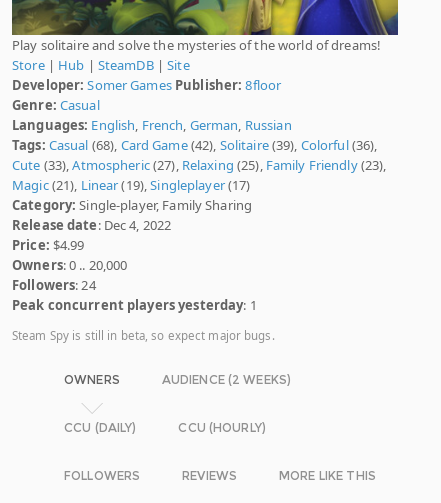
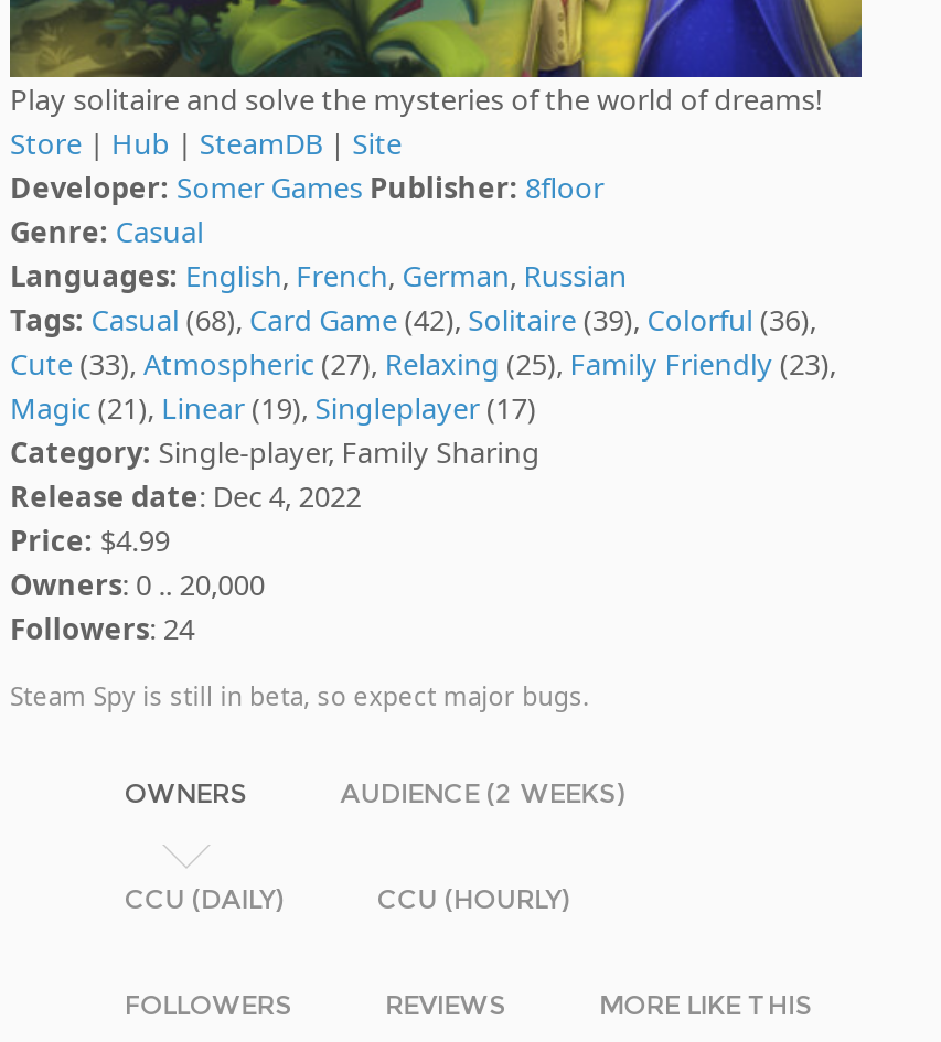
[12,296,257,314] Peak concurrent players yesterday: 1 -> none

